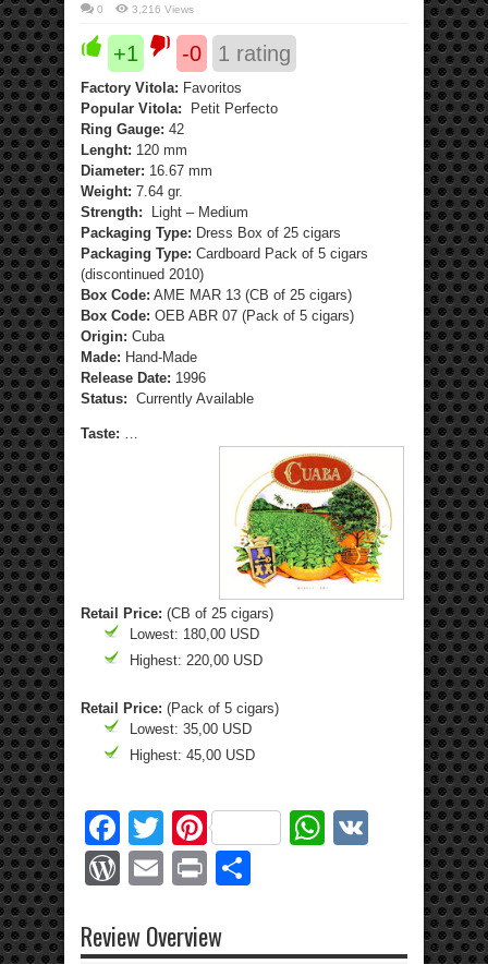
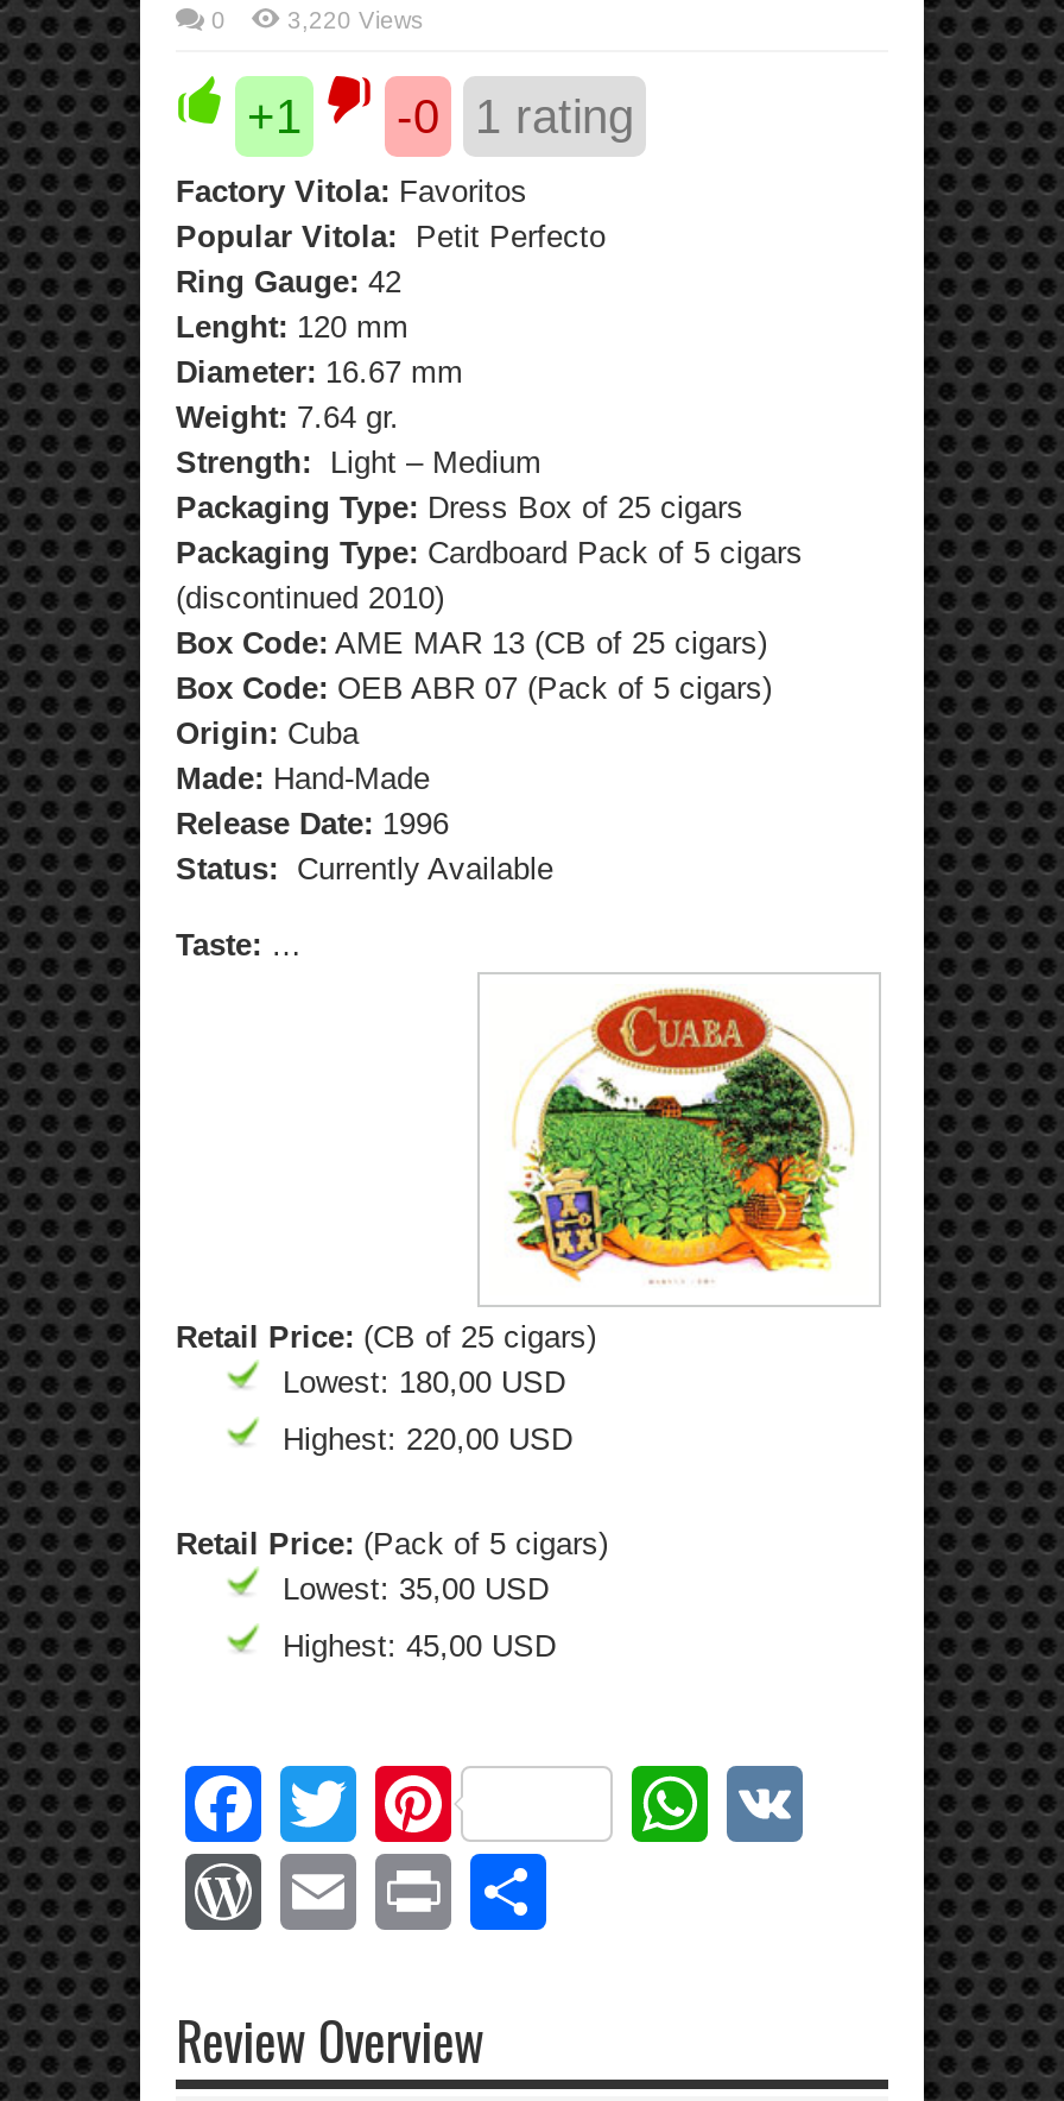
[132,3,194,15] 3,216 Views -> [287,7,423,34] 3,220 Views

